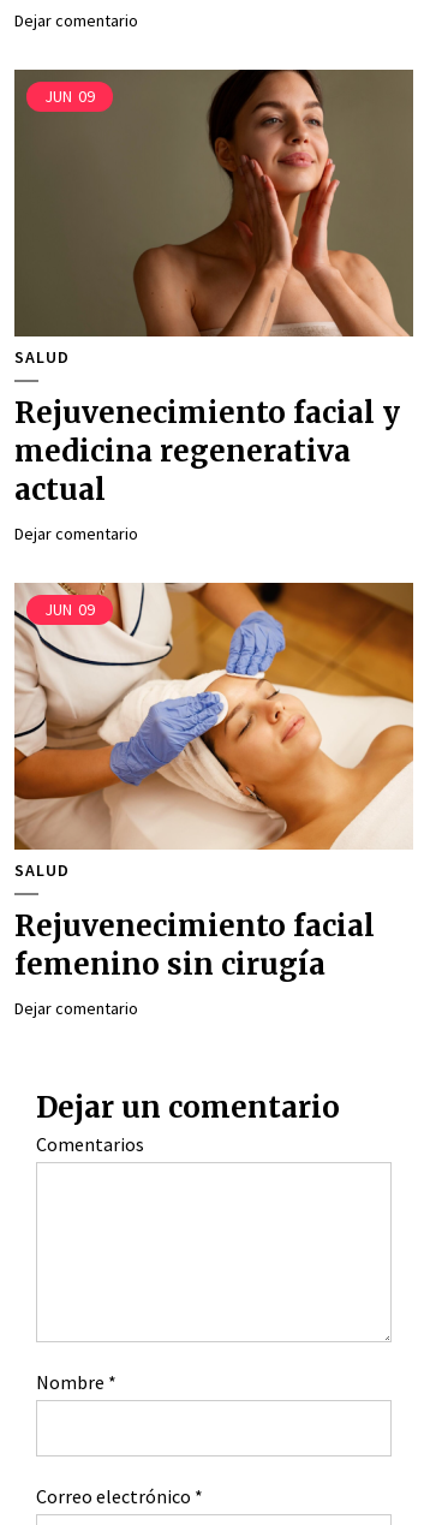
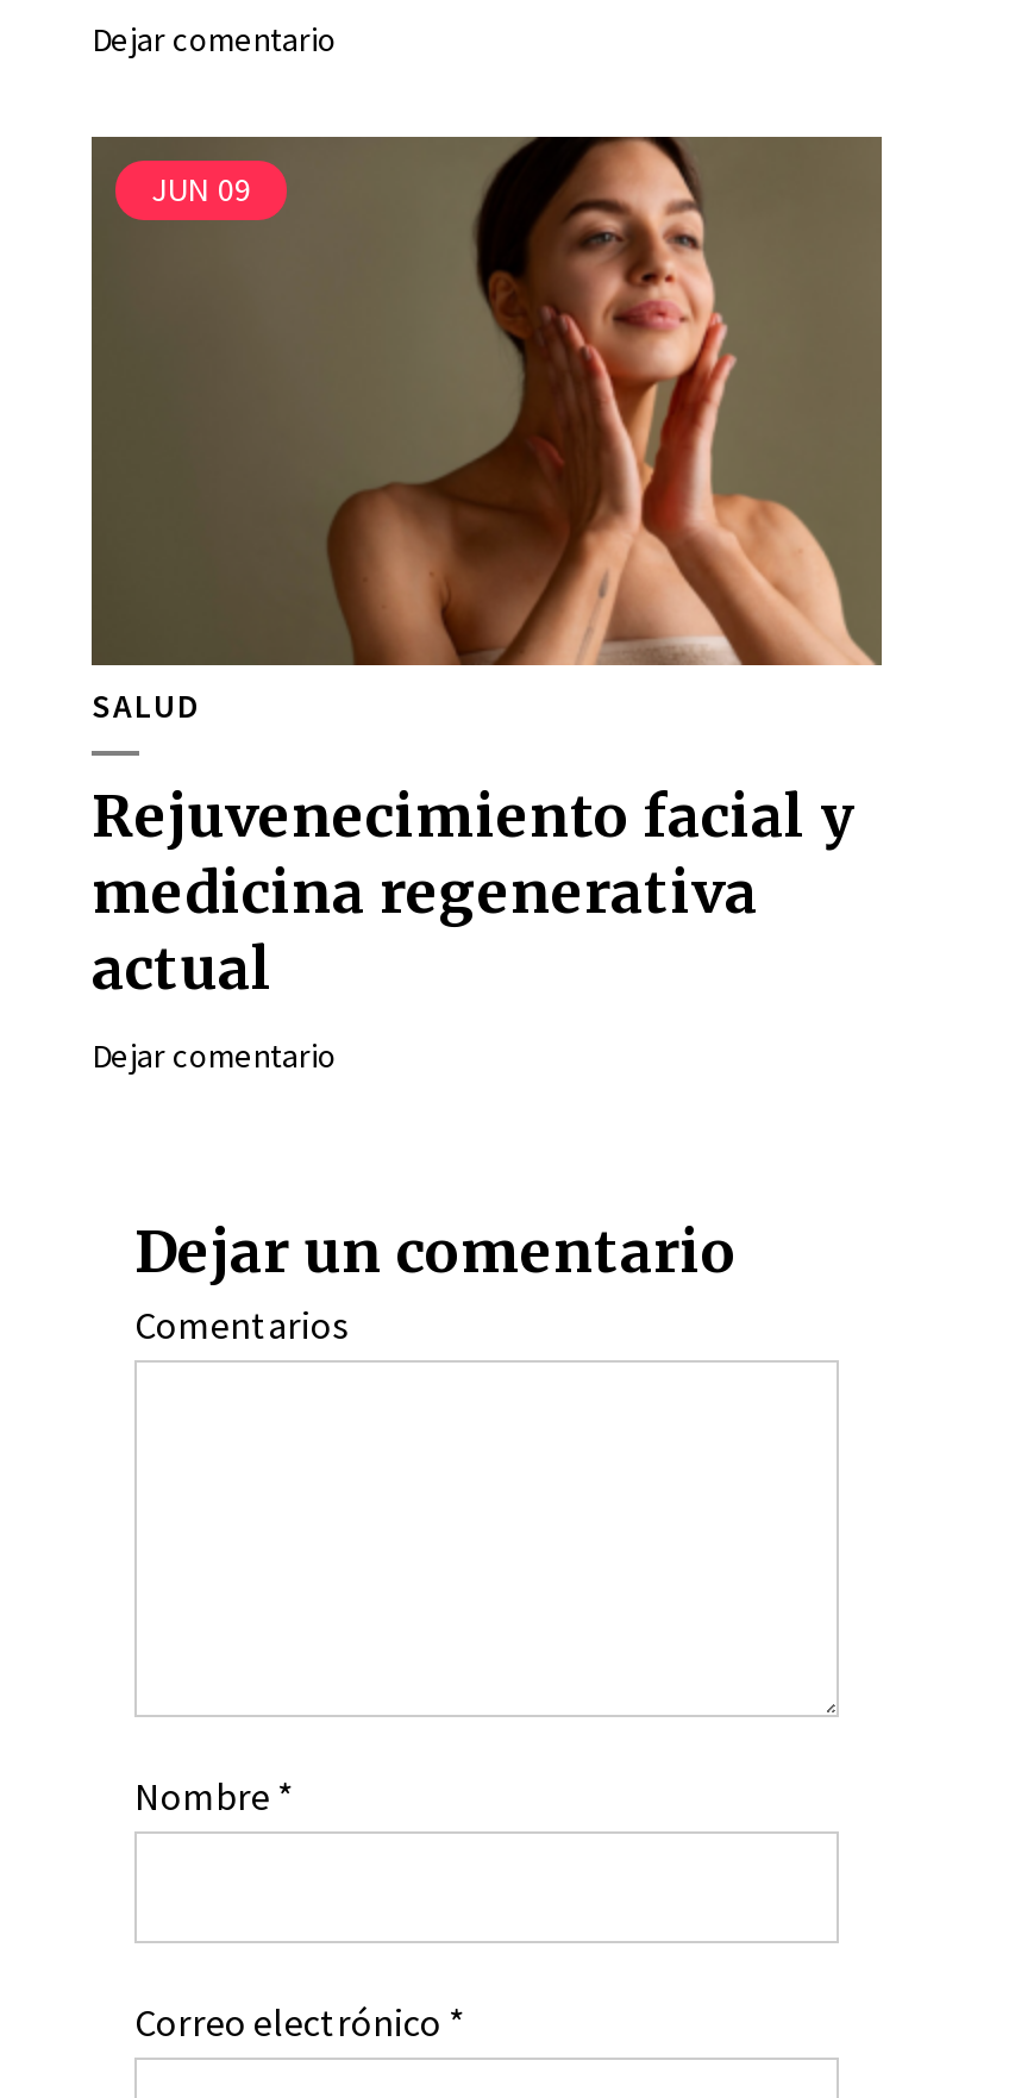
[13,582,414,851] [image] | JUN 09 -> none
[14,859,375,1019] SALUD | Rejuvenecimiento facial | femenino sin cirugía | Dejar comentario -> none

